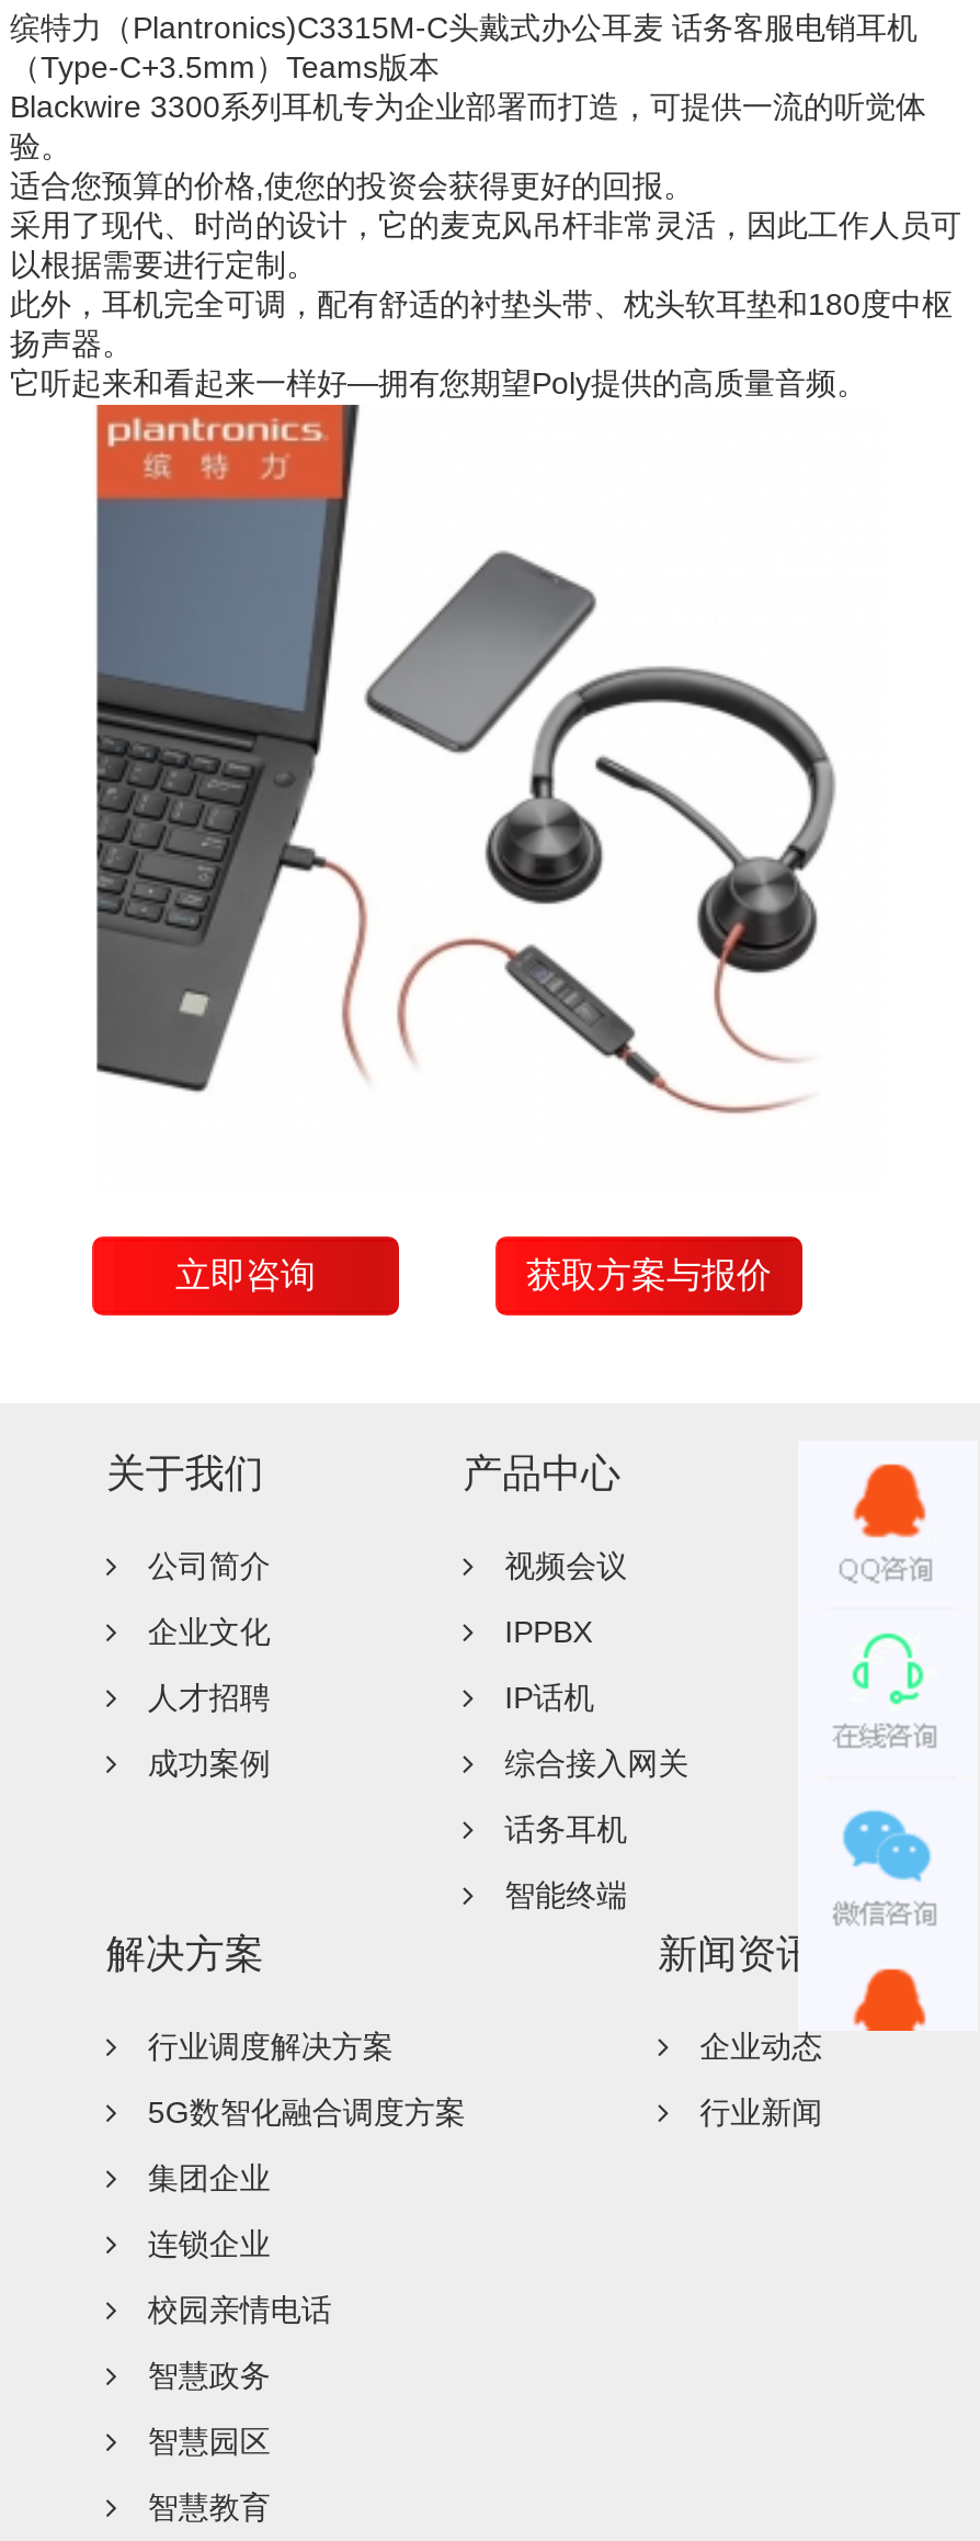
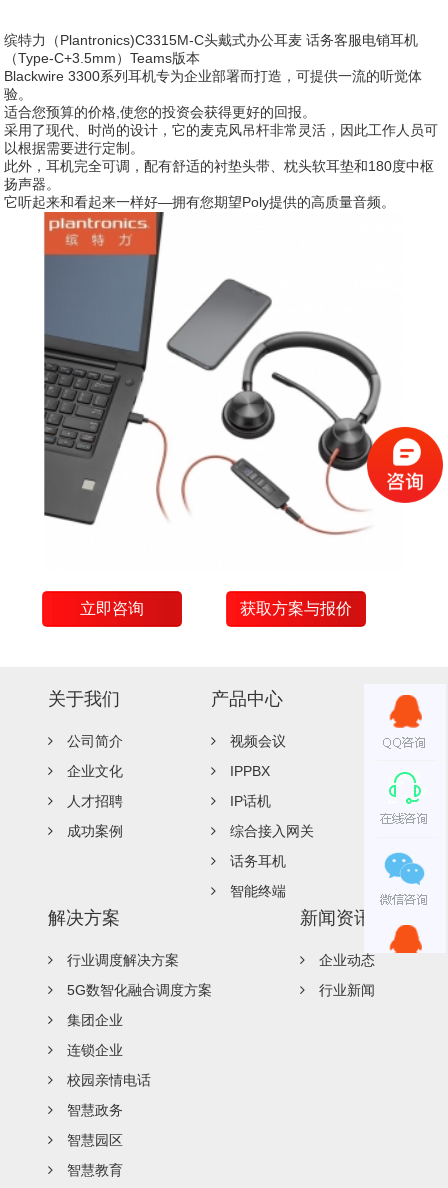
none -> [366,426,444,504] [image]

